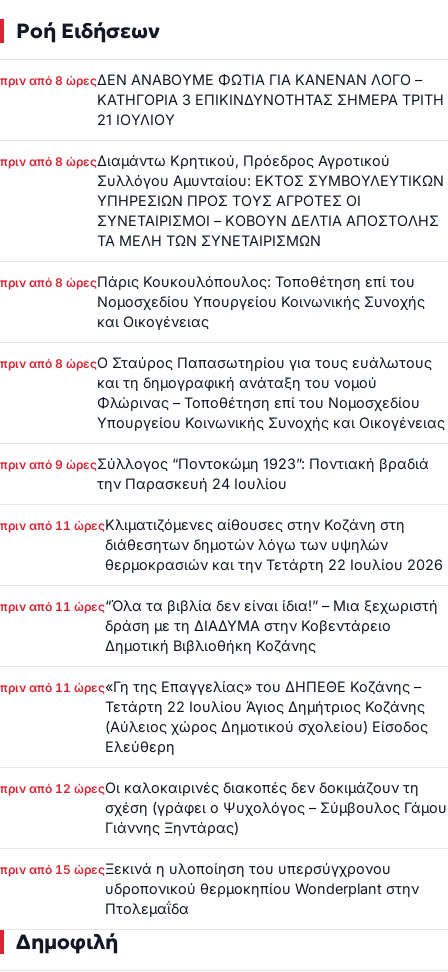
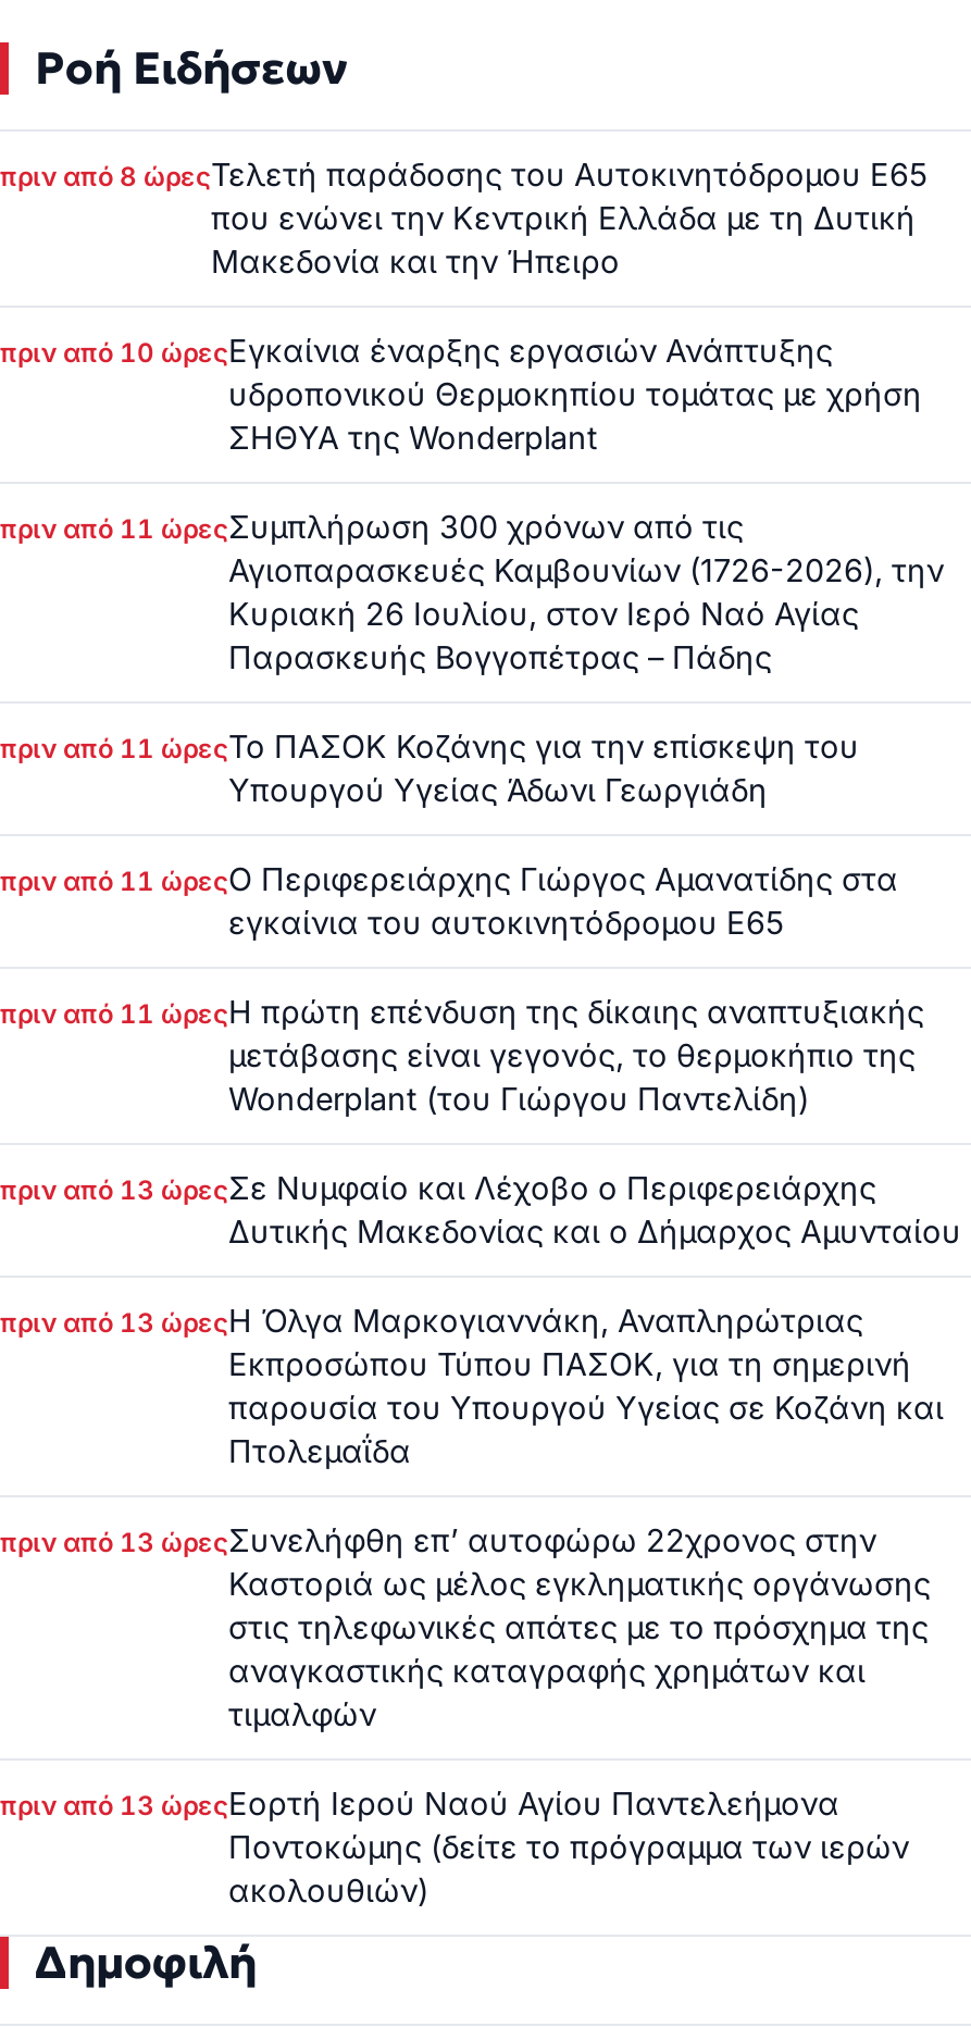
[0,71,447,897] πριν από 8 ώρεςΔΕΝ ΑΝΑΒΟΥΜΕ ΦΩΤΙΑ ΓΙΑ ΚΑΝΕΝΑΝ ΛΟΓΟ – | ΚΑΤΗΓΟΡΙΑ 3 ΕΠΙΚΙΝΔΥΝΟΤΗΤΑΣ ΣΗΜΕΡΑ ΤΡΙΤΗ | 21 ΙΟΥΛΙΟΥ | πριν από 8 ώρεςΔιαμάντω Κρητικού, Πρόεδρος Αγροτικού | Συλλόγου Αμυνταίου: ΕΚΤΟΣ ΣΥΜΒΟΥΛΕΥΤΙΚΩΝ | ΥΠΗΡΕΣΙΩΝ ΠΡΟΣ ΤΟΥΣ ΑΓΡΟΤΕΣ ΟΙ | ΣΥΝΕΤΑΙΡΙΣΜΟΙ – ΚΟΒΟΥΝ ΔΕΛΤΙΑ ΑΠΟΣΤΟΛΗΣ | ΤΑ ΜΕΛΗ ΤΩΝ ΣΥΝΕΤΑΙΡΙΣΜΩΝ | πριν από 8 ώρεςΠάρις Κουκουλόπουλος: Τοποθέτηση επί του | Νομοσχεδίου Υπουργείου Κοινωνικής Συνοχής | και Οικογένειας | πριν από 8 ώρεςΟ Σταύρος Παπασωτηρίου για τους ευάλωτους | και τη δημογραφική ανάταξη του νομού | Φλώρινας – Τοποθέτηση επί του Νομοσχεδίου | Υπουργείου Κοινωνικής Συνοχής και Οικογένειας | πριν από 9 ώρεςΣύλλογος “Ποντοκώμη 1923”: Ποντιακή βραδιά | την Παρασκευή 24 Ιουλίου | πριν από 11 ώρεςΚλιματιζόμενες αίθουσες στην Κοζάνη στη | διάθεσητων δημοτών λόγω των υψηλών | θερμοκρασιών και την Τετάρτη 22 Ιουλίου 2026 | πριν από 11 ώρες“Όλα τα βιβλία δεν είναι ίδια!” – Μια ξεχωριστή | δράση με τη ΔΙΑΔΥΜΑ στην Κοβεντάρειο | Δημοτική Βιβλιοθήκη Κοζάνης | πριν από 11 ώρες«Γη της Επαγγελίας» του ΔΗΠΕΘΕ Κοζάνης – | Τετάρτη 22 Ιουλίου Άγιος Δημήτριος Κοζάνης | (Αύλειος χώρος Δημοτικού σχολείου) Είσοδος | Ελεύθερη | πριν από 12 ώρεςΟι καλοκαιρινές διακοπές δεν δοκιμάζουν τη | σχέση (γράφει ο Ψυχολόγος – Σύμβουλος Γάμου | Γιάννης Ξηντάρας) | πριν από 15 ώρεςΞεκινά η υλοποίηση του υπερσύγχρονου | υδροπονικού θερμοκηπίου Wonderplant στην -> [0,155,961,1425] πριν από 8 ώρεςΤελετή παράδοσης του Αυτοκινητόδρομου Ε65 | που ενώνει την Κεντρική Ελλάδα με τη Δυτική | Μακεδονία και την Ήπειρο | πριν από 10 ώρεςΕγκαίνια έναρξης εργασιών Ανάπτυξης | υδροπονικού Θερμοκηπίου τομάτας με χρήση | ΣΗΘΥΑ της Wonderplant | πριν από 11 ώρεςΣυμπλήρωση 300 χρόνων από τις | Αγιοπαρασκευές Καμβουνίων (1726-2026), την | Κυριακή 26 Ιουλίου, στον Ιερό Ναό Αγίας | Παρασκευής Βογγοπέτρας – Πάδης | πριν από 11 ώρεςΤο ΠΑΣΟΚ Κοζάνης για την επίσκεψη του | Υπουργού Υγείας Άδωνι Γεωργιάδη | πριν από 11 ώρεςΟ Περιφερειάρχης Γιώργος Αμανατίδης στα | εγκαίνια του αυτοκινητόδρομου Ε65 | πριν από 11 ώρεςΗ πρώτη επένδυση της δίκαιης αναπτυξιακής | μετάβασης είναι γεγονός, το θερμοκήπιο της | Wonderplant (του Γιώργου Παντελίδη) | πριν από 13 ώρεςΣε Νυμφαίο και Λέχοβο ο Περιφερειάρχης | Δυτικής Μακεδονίας και ο Δήμαρχος Αμυνταίου | πριν από 13 ώρεςΗ Όλγα Μαρκογιαννάκη, Αναπληρώτριας | Εκπροσώπου Τύπου ΠΑΣΟΚ, για τη σημερινή | παρουσία του Υπουργού Υγείας σε Κοζάνη και
moved [105,900,189,917] -> [228,1432,411,1469]: Πτολεμαΐδα
none -> [0,1521,931,1908] πριν από 13 ώρεςΣυνελήφθη επ’ αυτοφώρω 22χρονος στην | Καστοριά ως μέλος εγκληματικής οργάνωσης | στις τηλεφωνικές απάτες με το πρόσχημα της | αναγκαστικής καταγραφής χρημάτων και | τιμαλφών | πριν από 13 ώρεςΕορτή Ιερού Ναού Αγίου Παντελεήμονα | Ποντοκώμης (δείτε το πρόγραμμα των ιερών | ακολουθιών)

